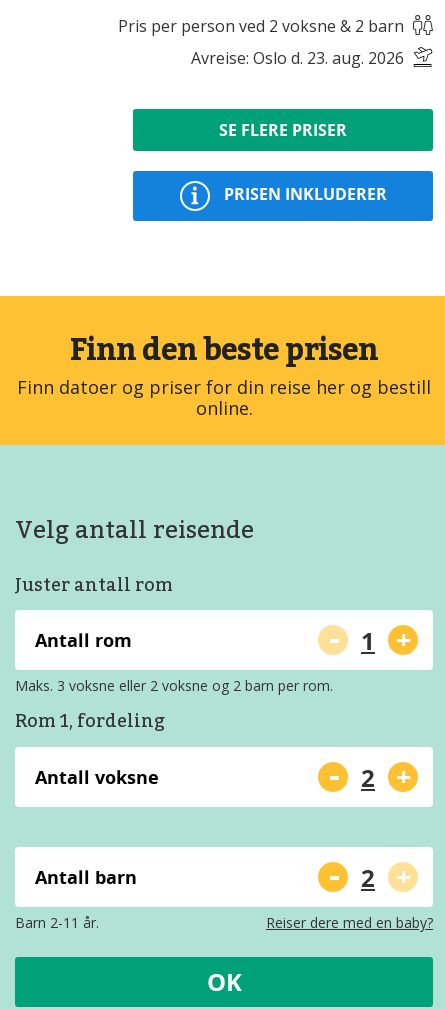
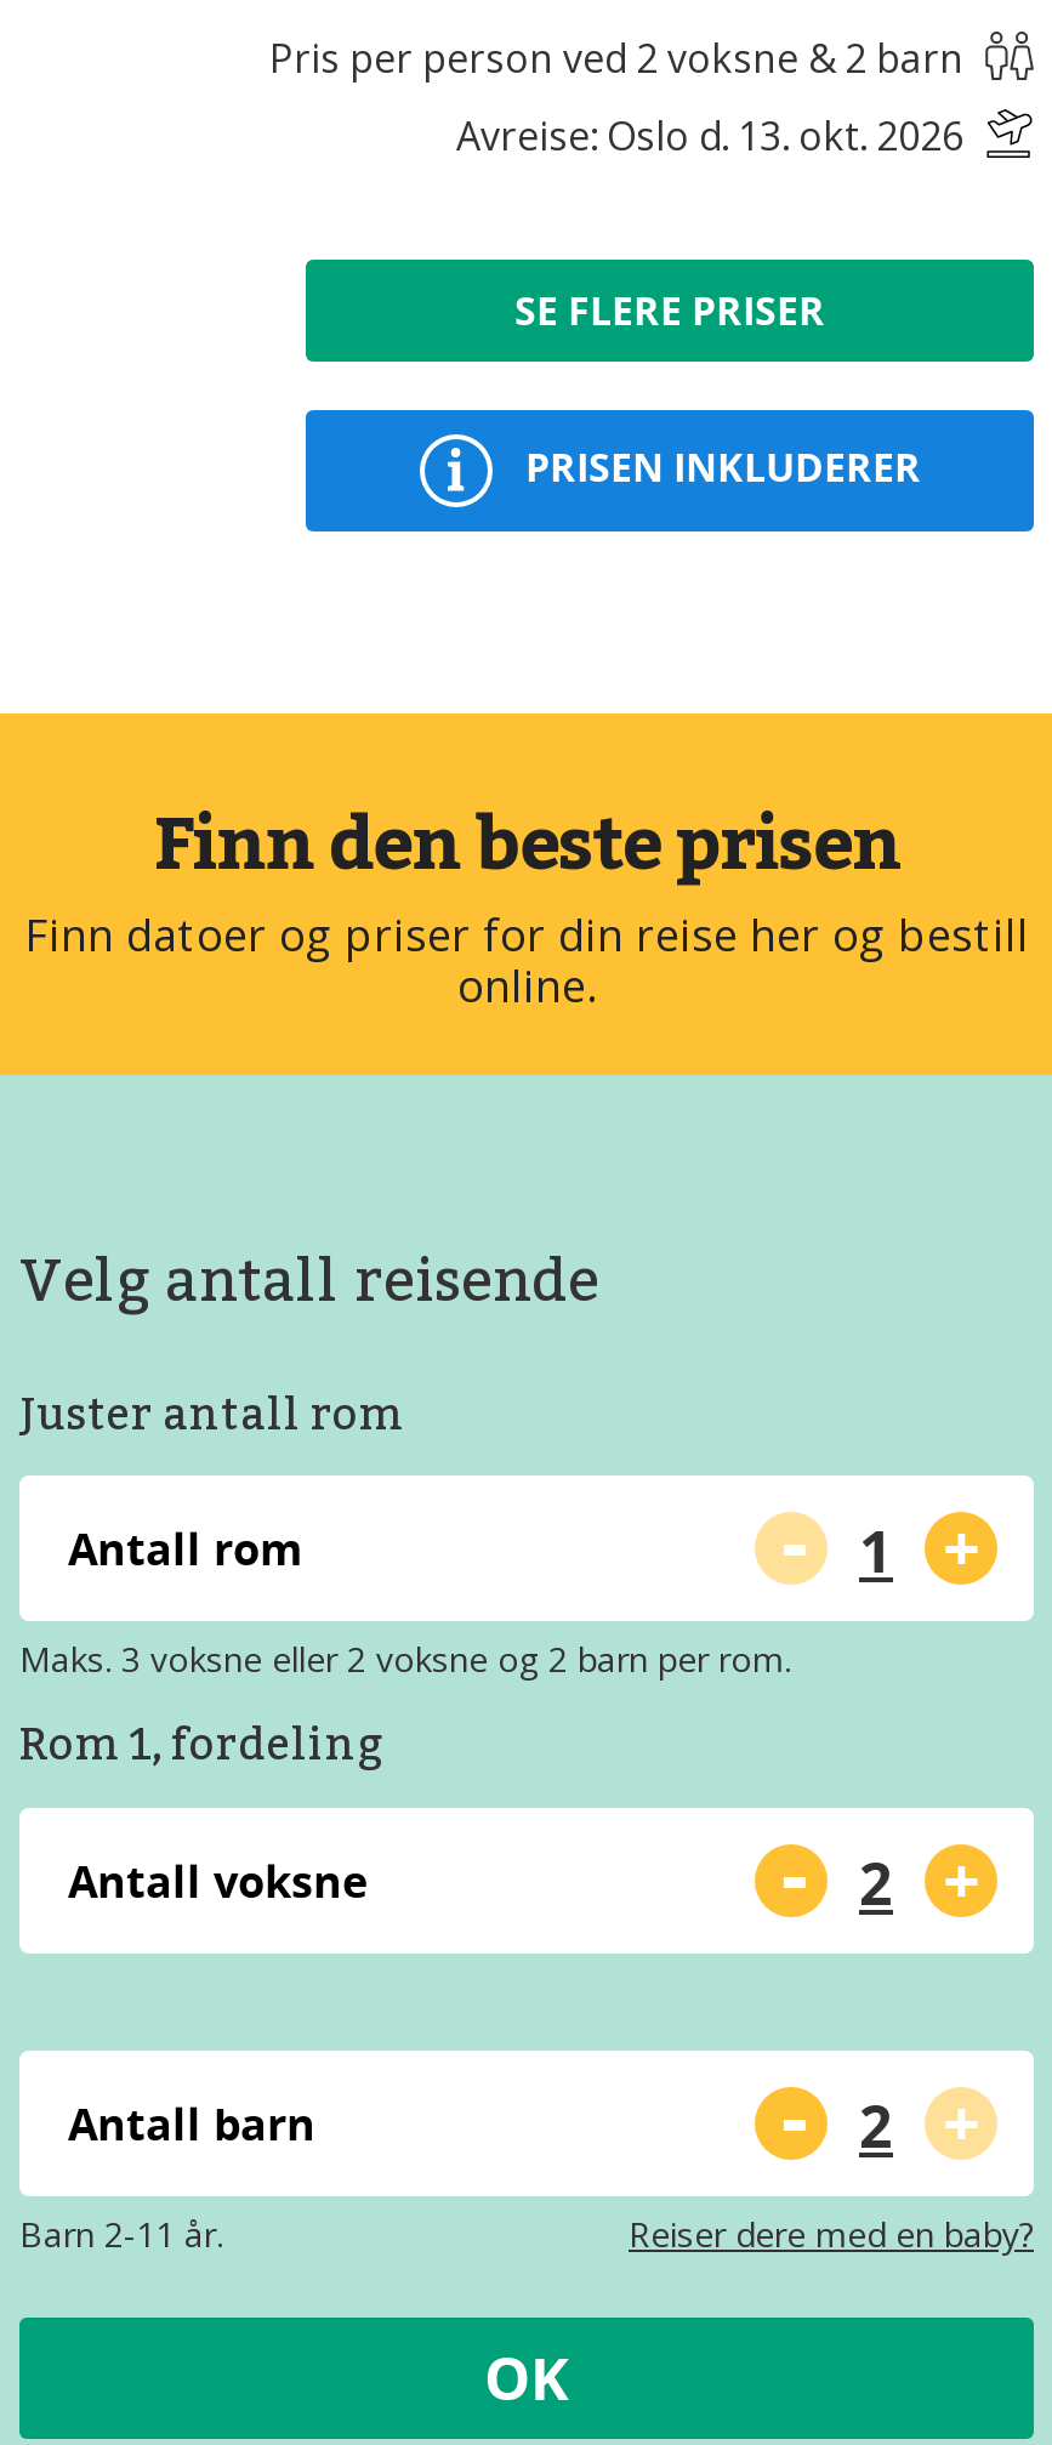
[191,47,404,69] Avreise: Oslo d. 23. aug. 2026 -> [456,109,963,163] Avreise: Oslo d. 13. okt. 2026

